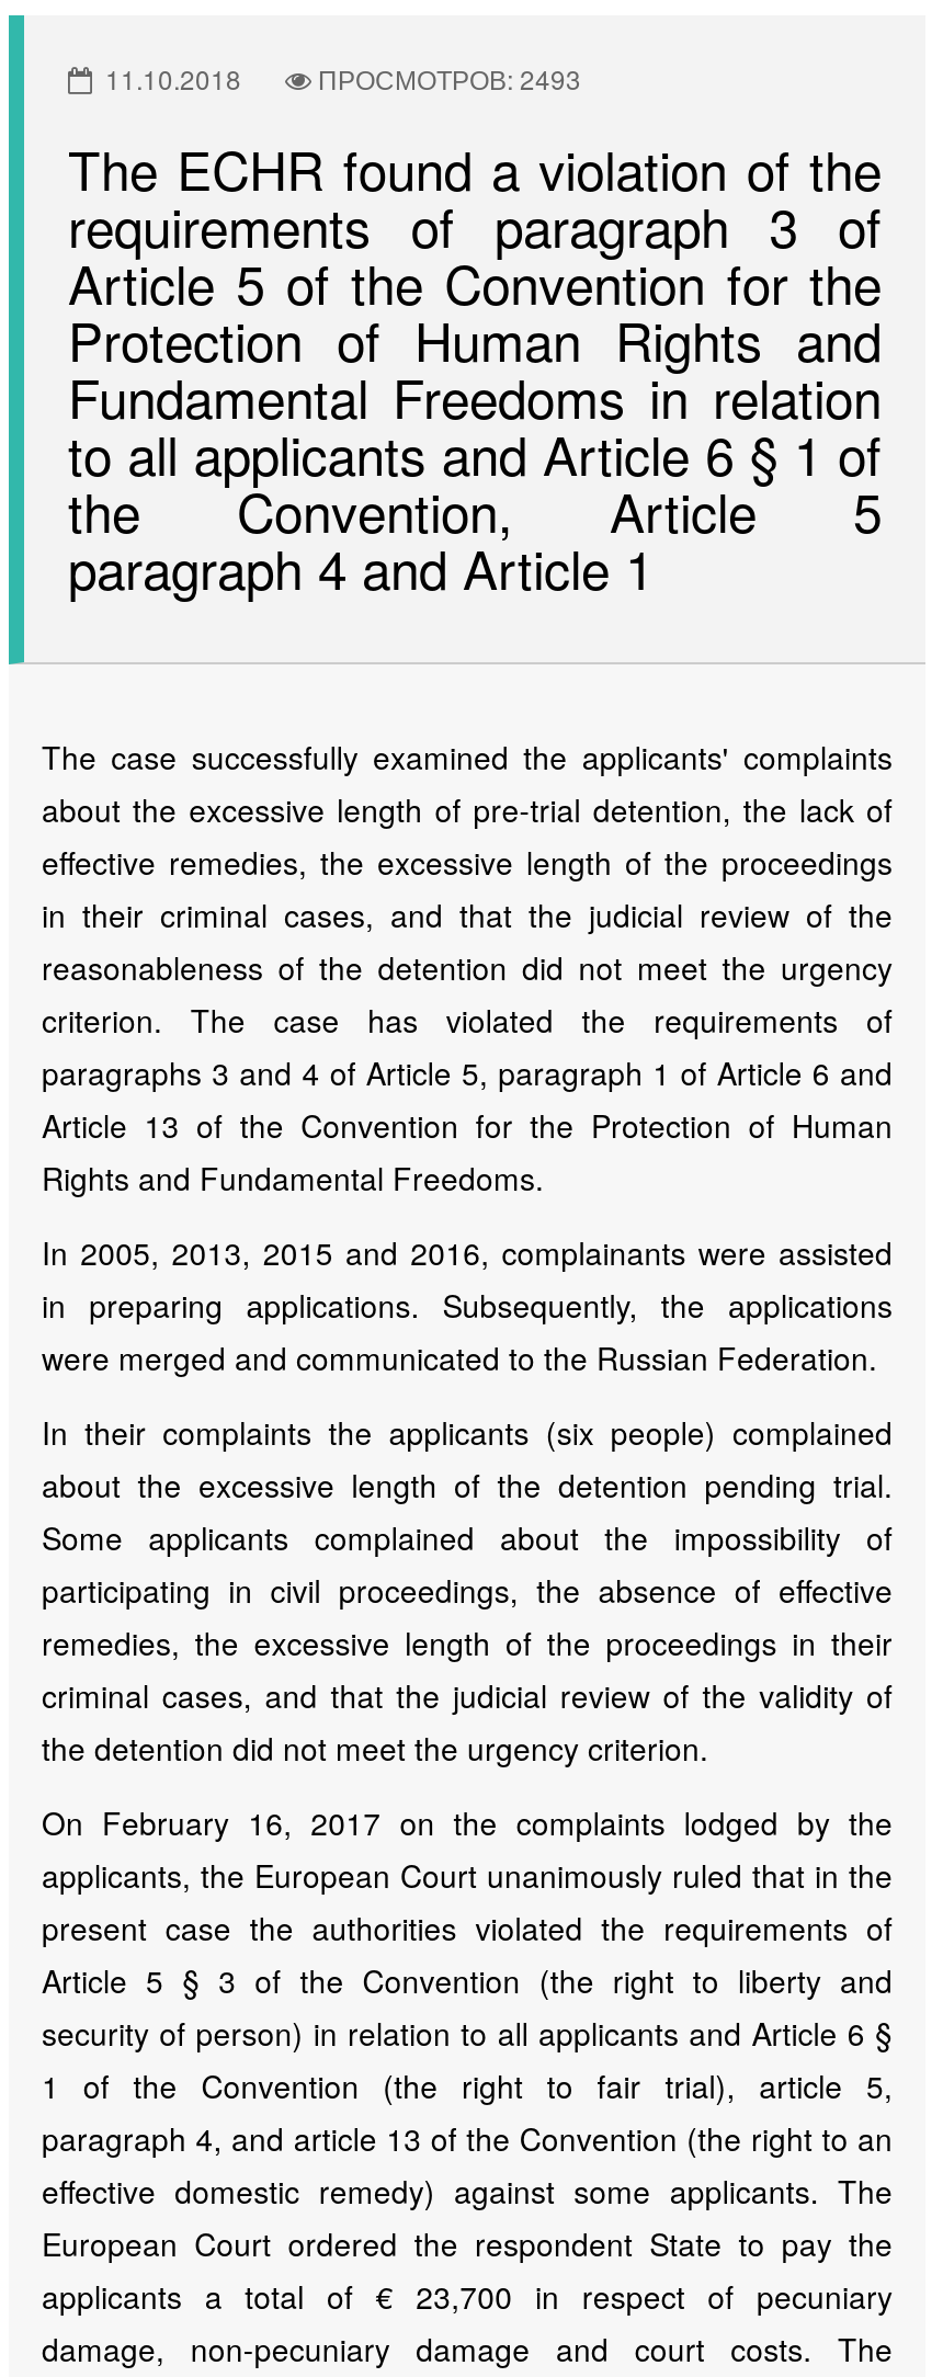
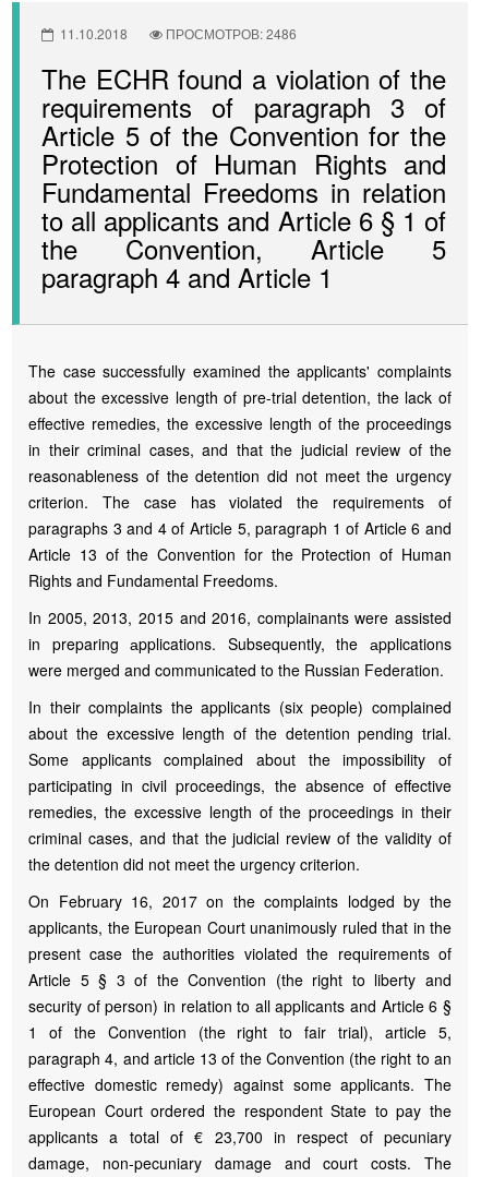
[318,59,581,96] ПРОСМОТРОВ: 2493 -> [166,24,297,43] ПРОСМОТРОВ: 2486

